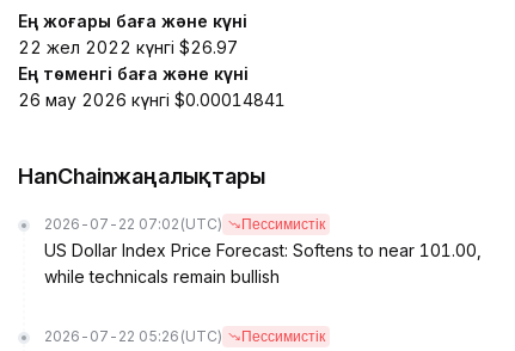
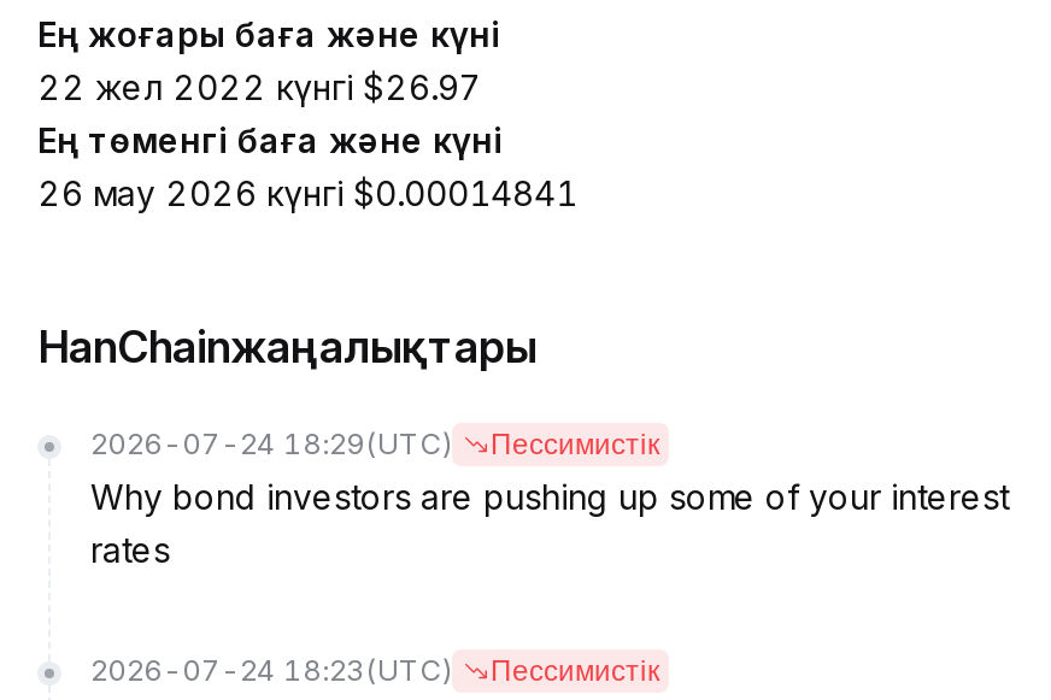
[44,215,325,233] 2026-07-22 07:02(UTC) Пессимистік -> [90,425,659,461] 2026-07-24 18:29(UTC) Пессимистік
[44,240,482,287] US Dollar Index Price Forecast: Softens to near 101.00, | while technicals remain bullish -> [90,476,1009,570] Why bond investors are pushing up some of your interest | rates
[44,327,325,345] 2026-07-22 05:26 (UTC) Пессимистік -> [90,652,659,688] 2026-07-24 18:23 (UTC) Пессимистік

